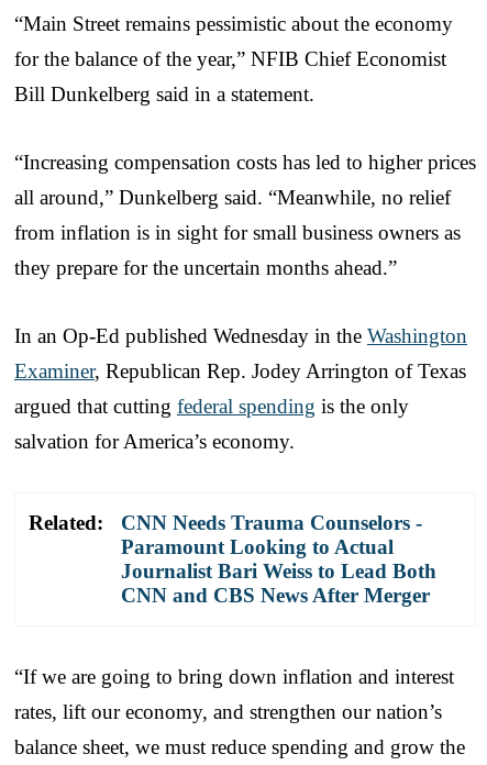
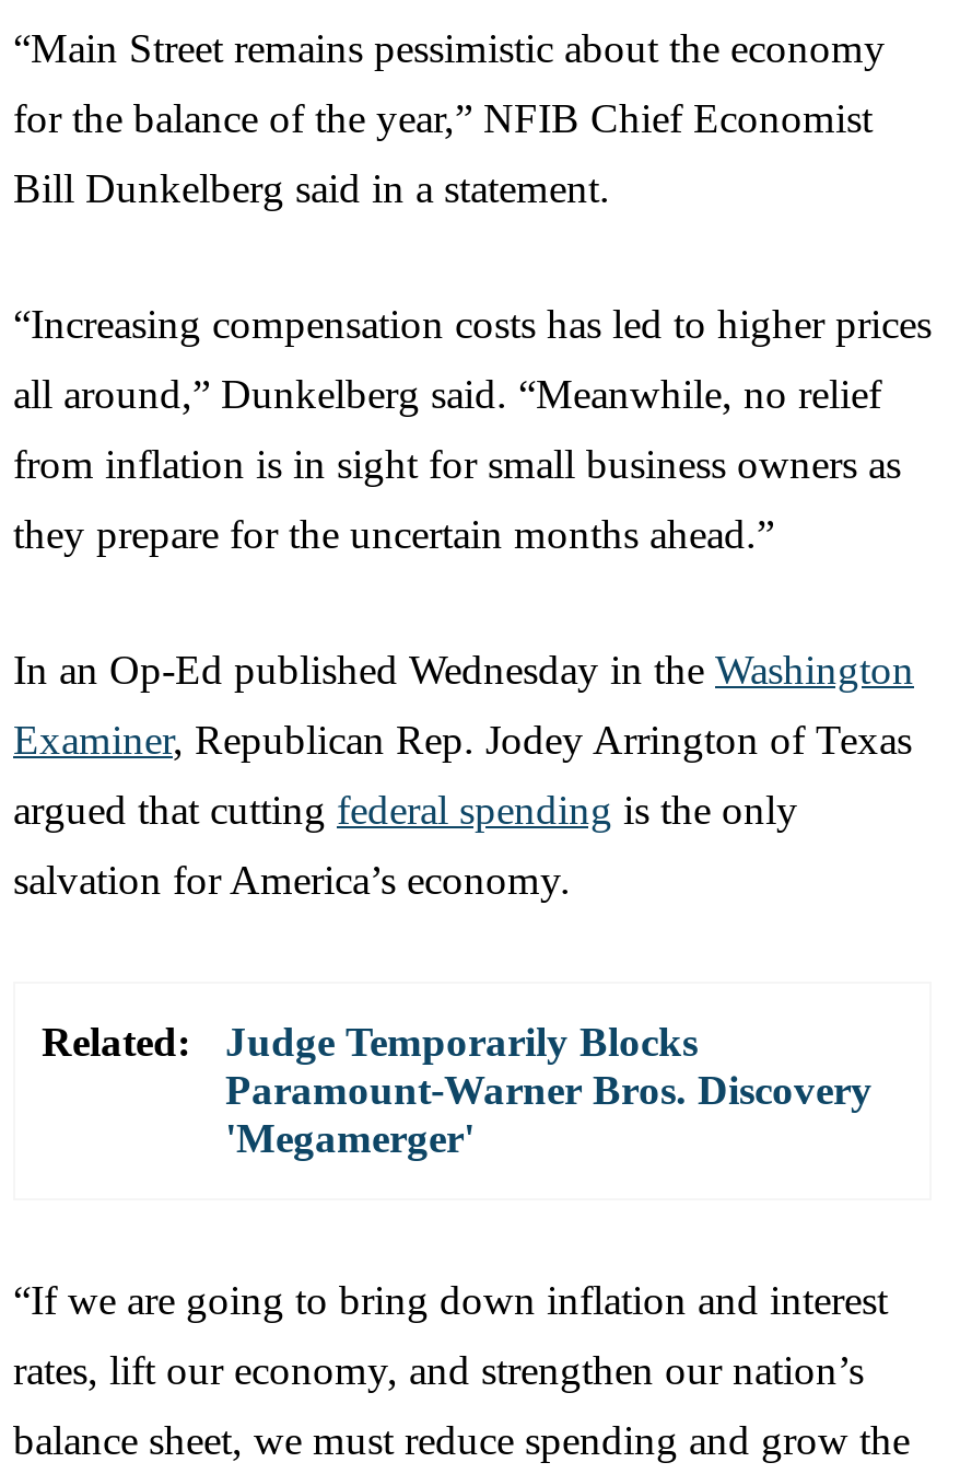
[121,511,436,606] CNN Needs Trauma Counselors - | Paramount Looking to Actual | Journalist Bari Weiss to Lead Both | CNN and CBS News After Merger -> [225,1018,873,1160] Judge Temporarily Blocks | Paramount-Warner Bros. Discovery | 'Megamerger'

